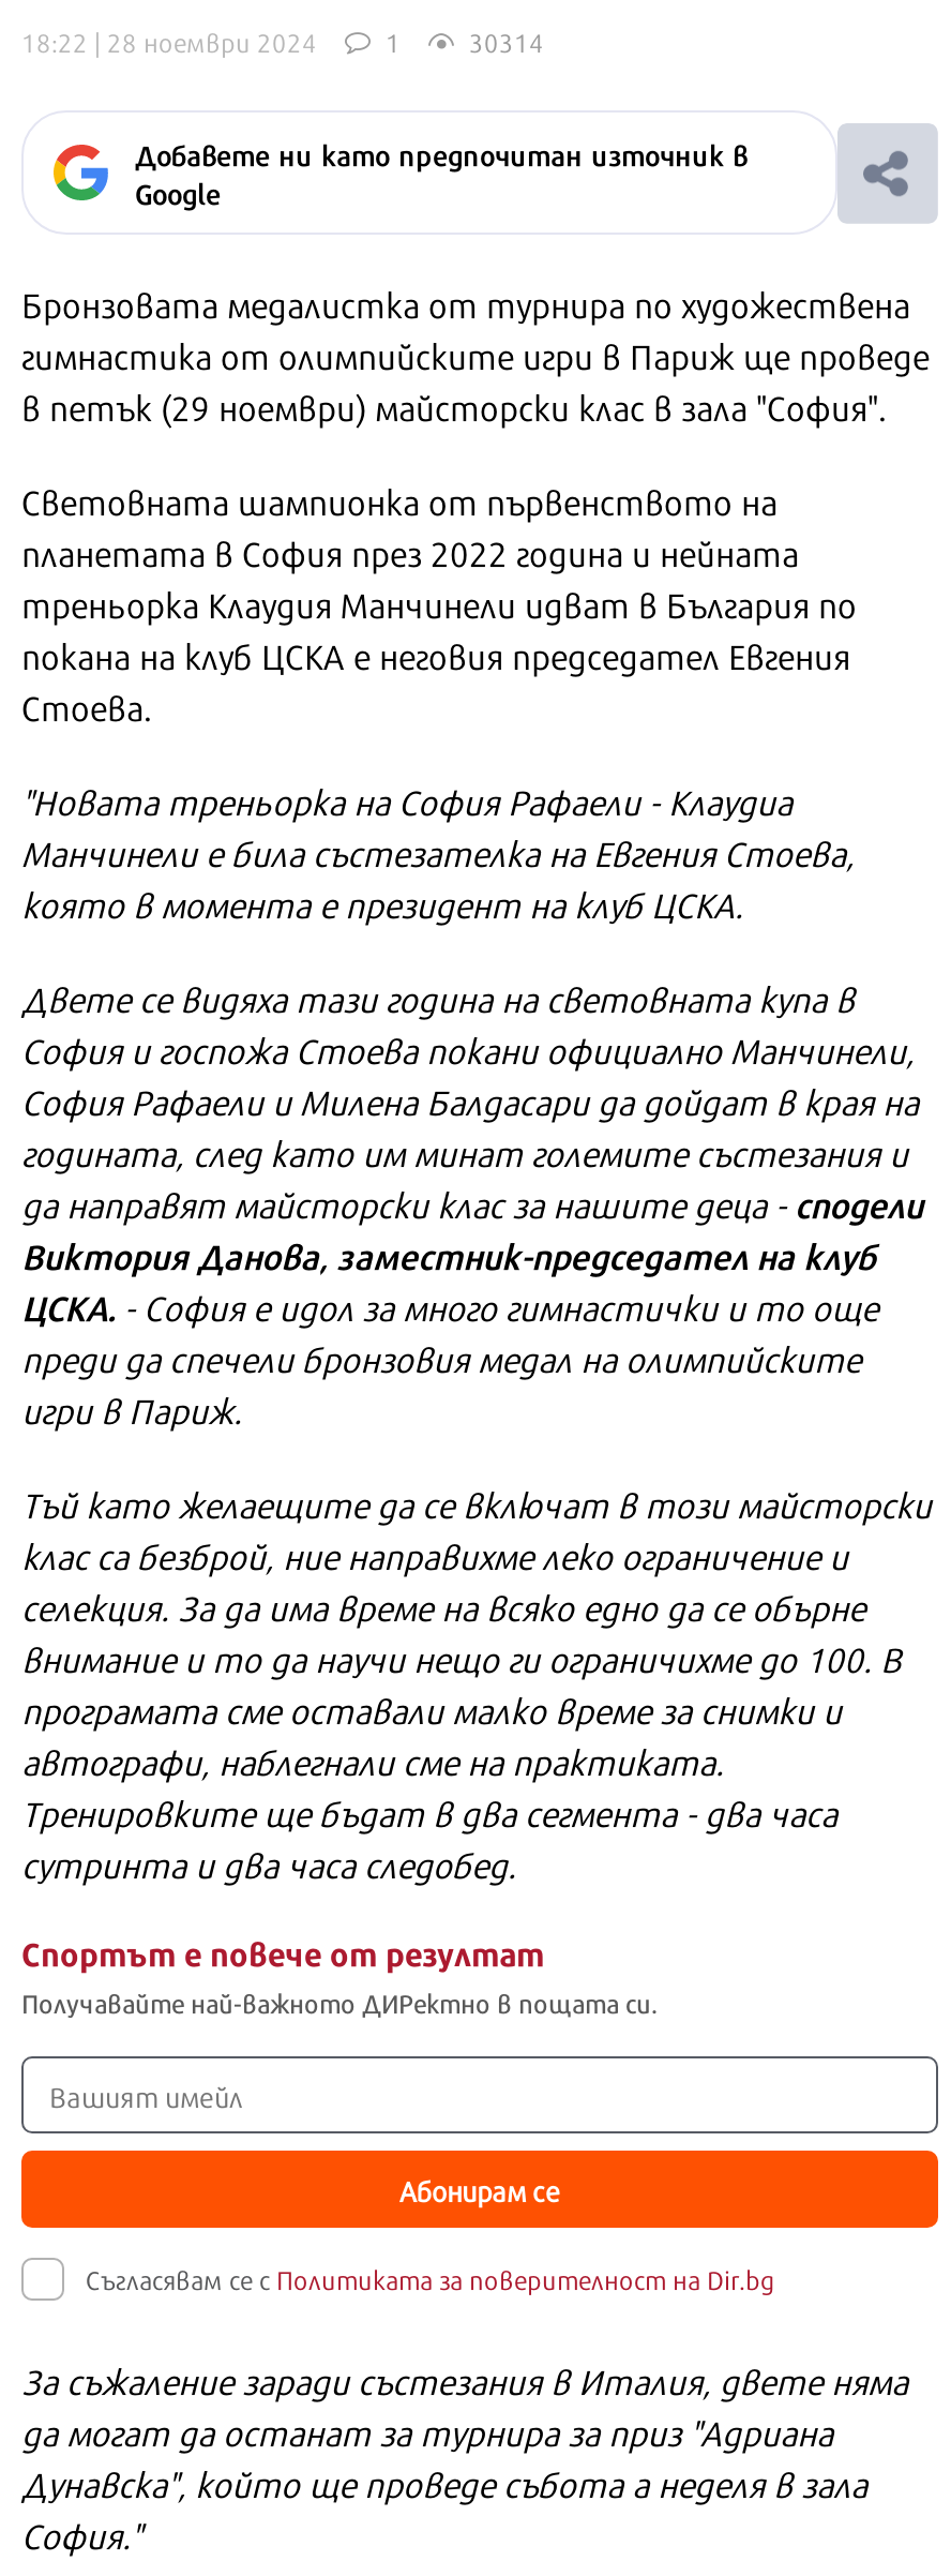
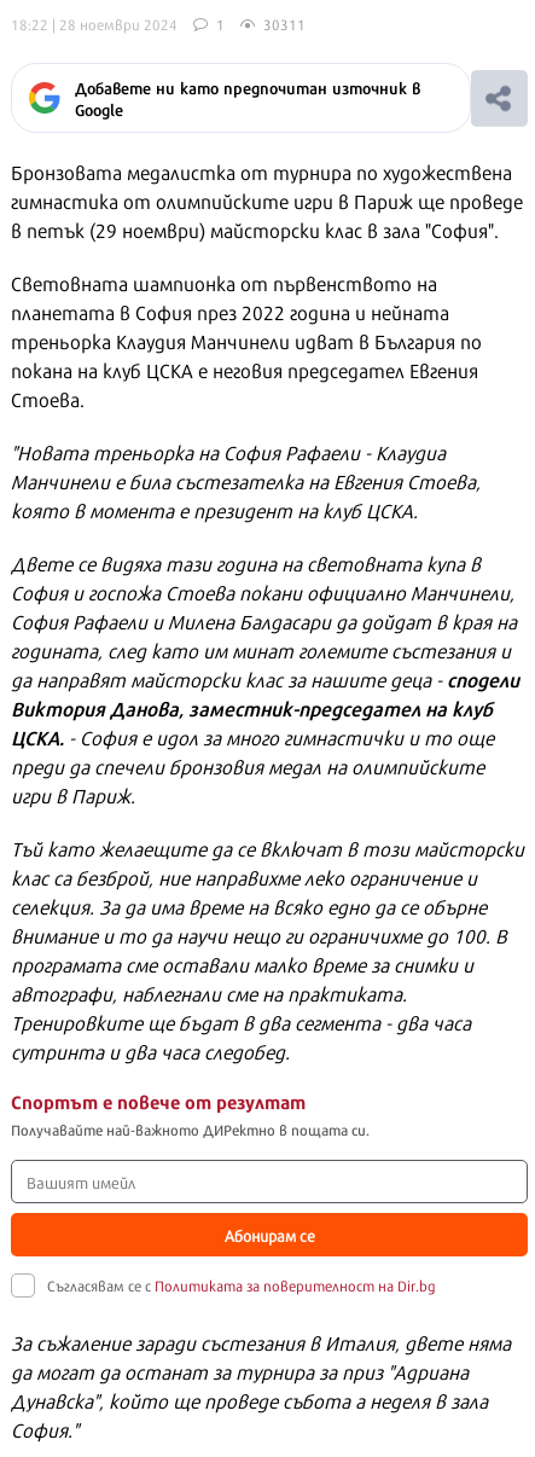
[469,23,544,61] 30314 -> [263,13,306,35] 30311

